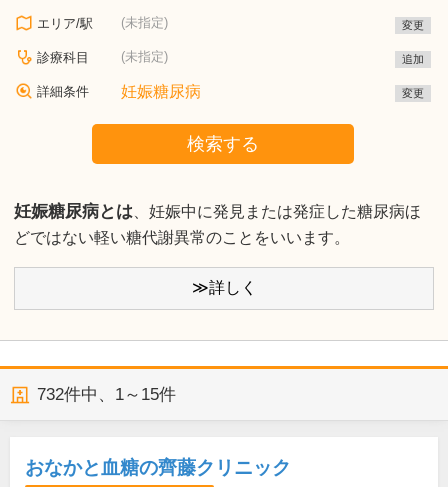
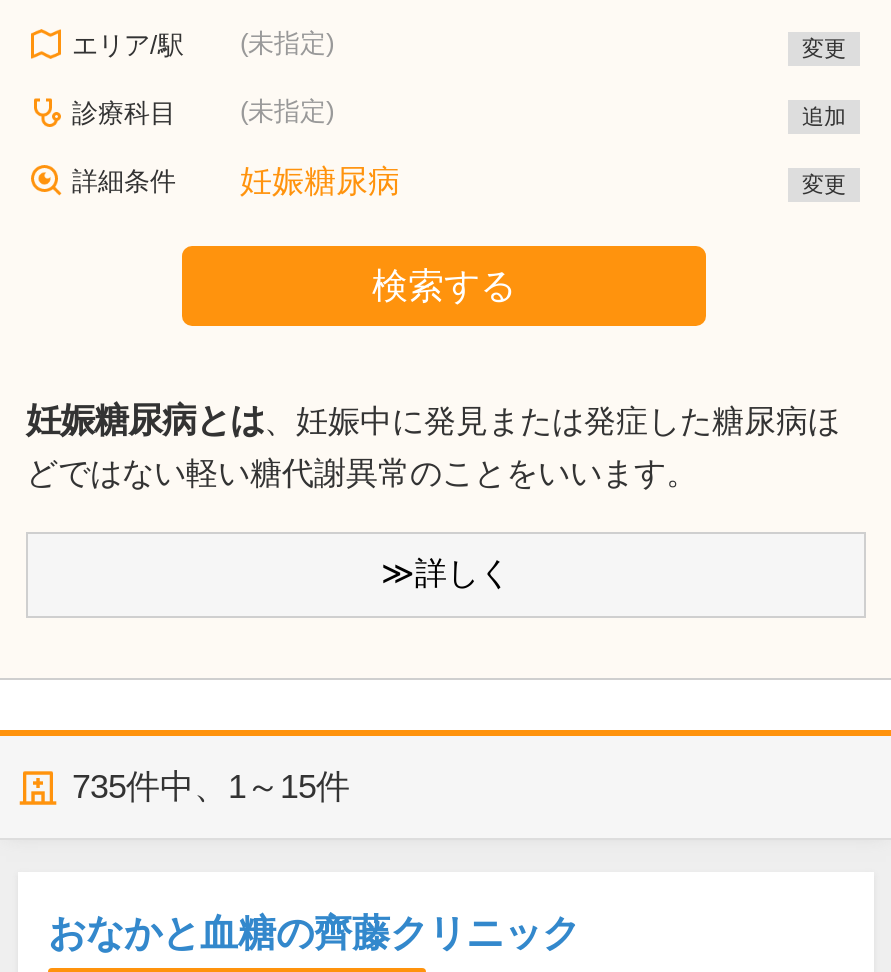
[37,385,176,404] 732件中、1～15件 -> [72,768,350,806] 735件中、1～15件

